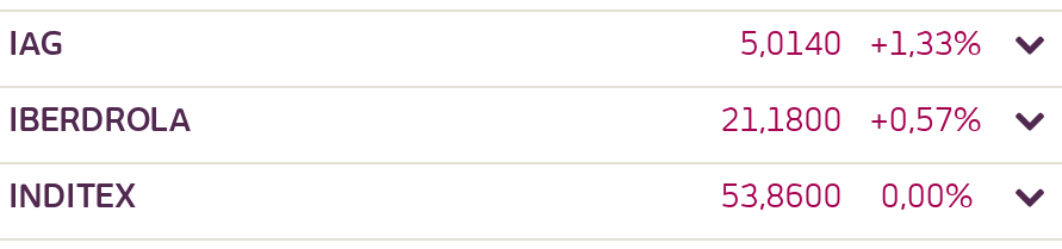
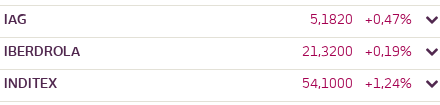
[740,31,842,62] 5,0140 -> [310,14,353,27] 5,1820
[870,31,982,62] +1,33% -> [365,14,412,27] +0,47%
[721,108,842,139] 21,1800 -> [302,46,353,59] 21,3200
[870,108,982,139] +0,57% -> [365,46,412,59] +0,19%
[721,184,842,215] 53,8600 -> [302,78,353,91] 54,1000
[881,184,974,215] 0,00% -> [365,78,412,91] +1,24%

